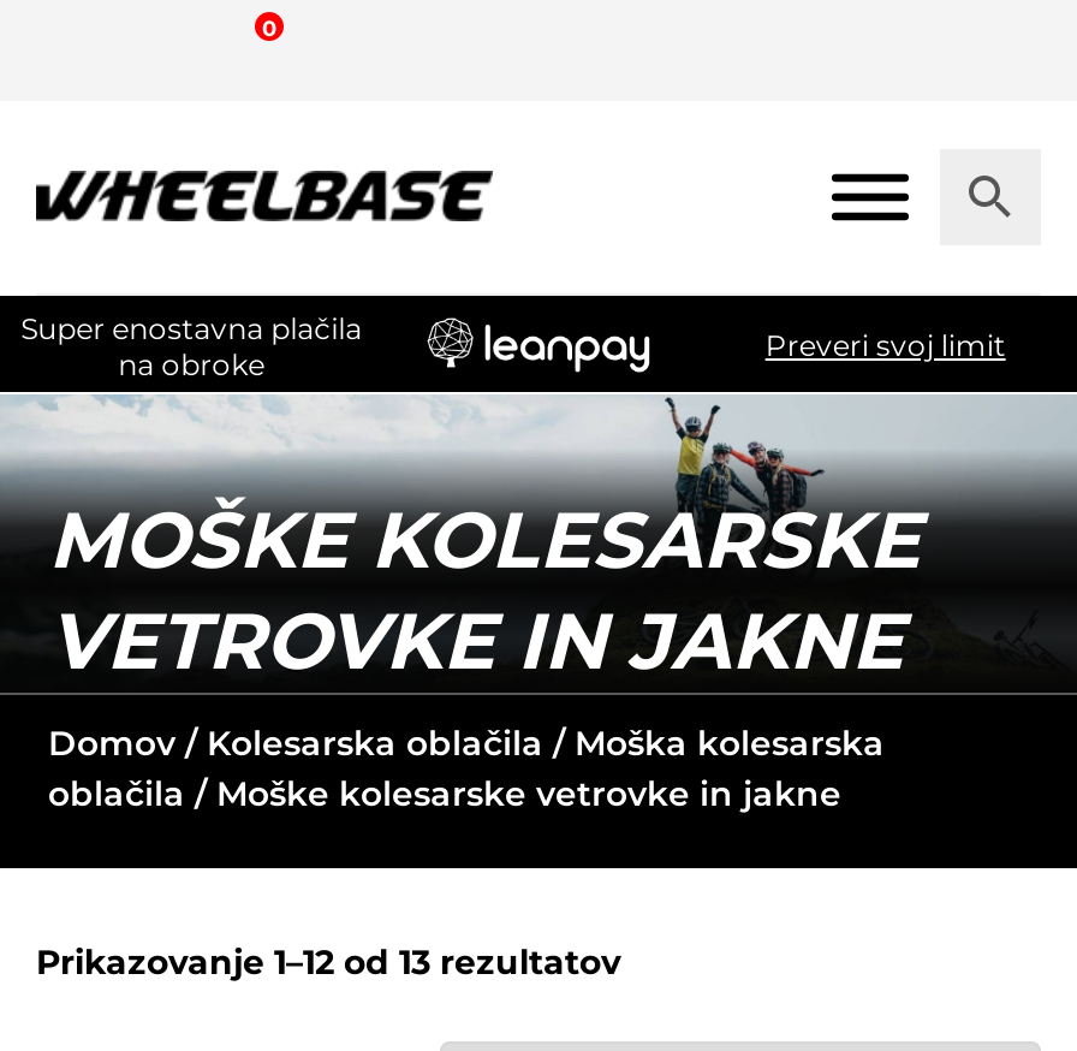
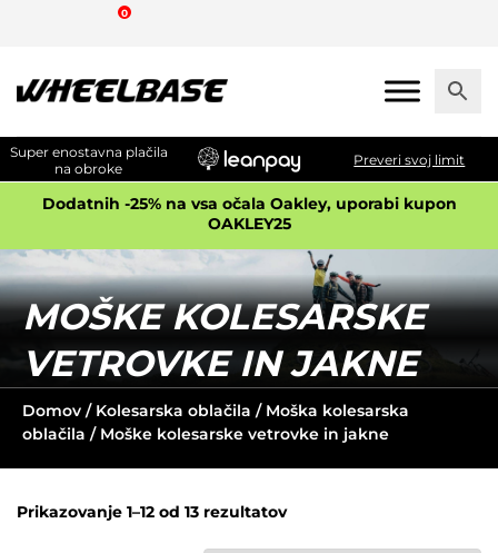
none -> [42,193,456,233] Dodatnih -25% na vsa očala Oakley, uporabi kupon | OAKLEY25

